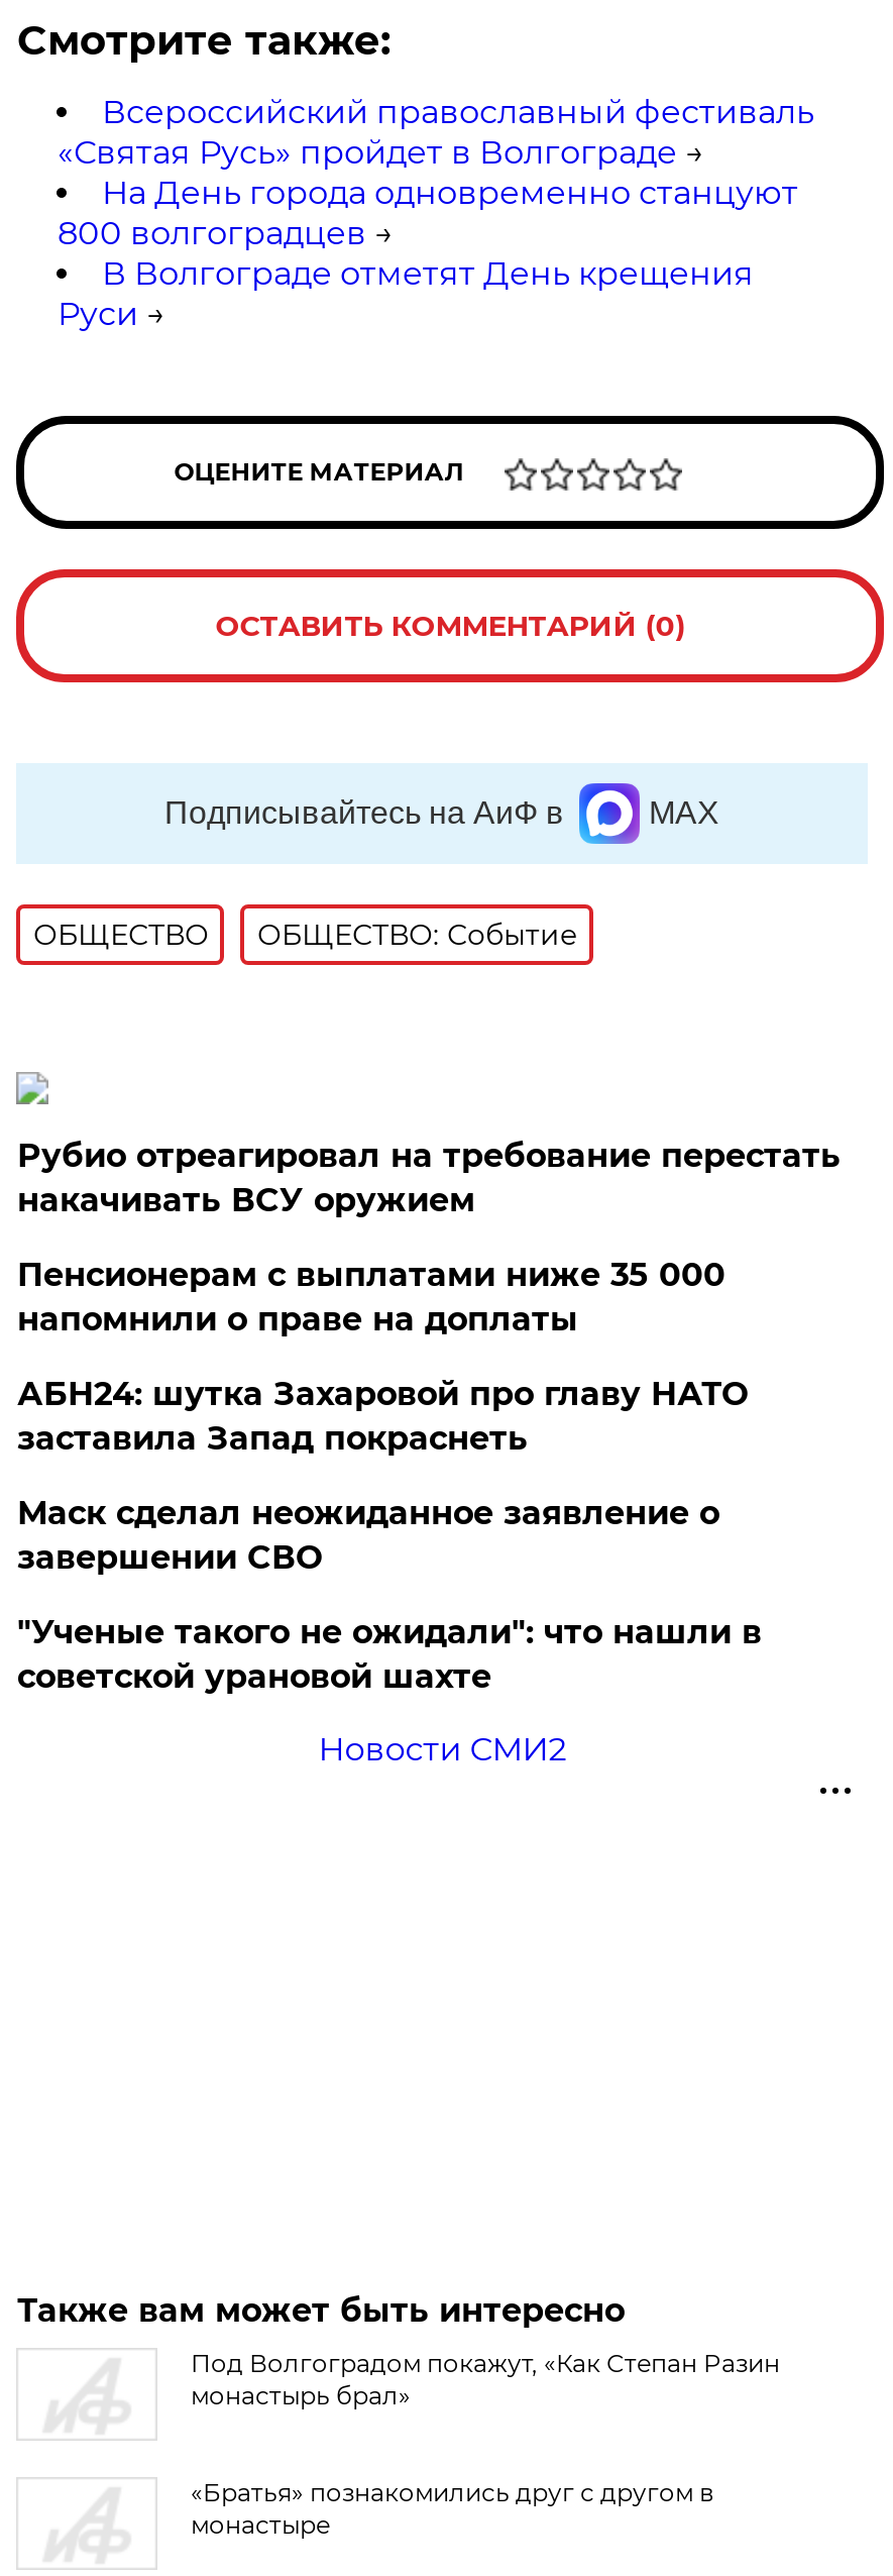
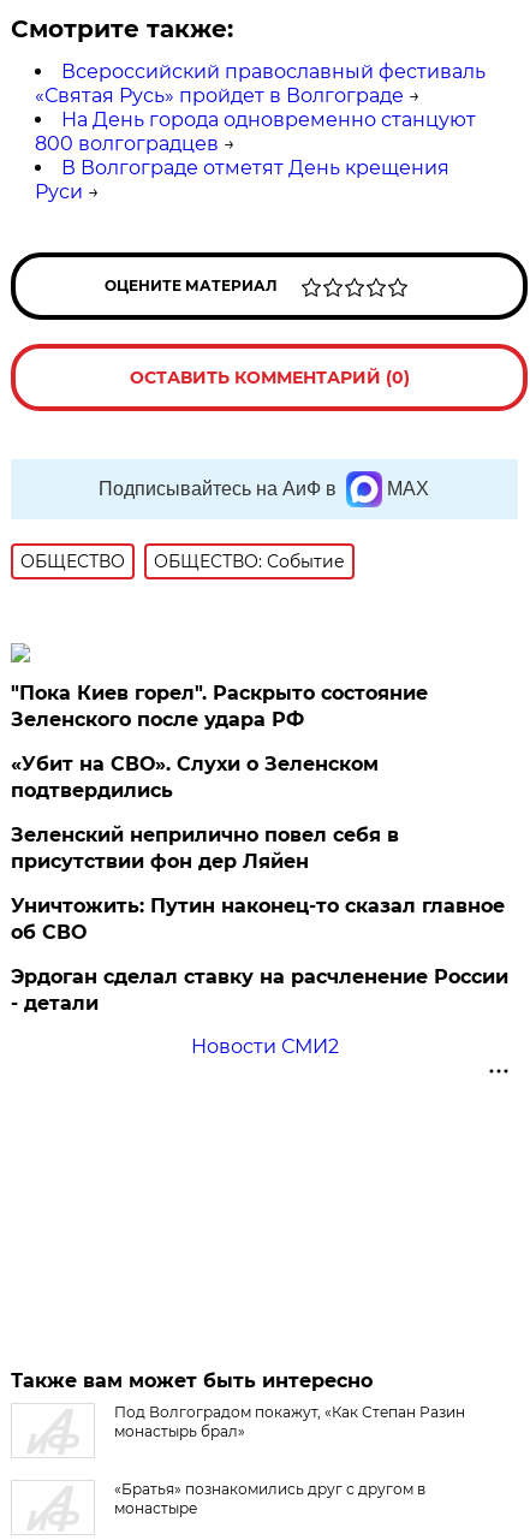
[17,1137,840,1219] Рубио отреагировал на требование перестать | накачивать ВСУ оружием -> [11,682,428,731] "Пока Киев горел". Раскрыто состояние | Зеленского после удара РФ
[17,1256,725,1338] Пенсионерам с выплатами ниже 35 000 | напомнили о праве на доплаты -> [11,753,379,802] «Убит на СВО». Слухи о Зеленском | подтвердились
[17,1375,747,1458] АБН24: шутка Захаровой про главу НАТО | заставила Запад покраснеть -> [11,823,399,873] Зеленский неприлично повел cебя в | присутствии фон дер Ляйен
[17,1494,719,1577] Маск сделал неожиданное заявление о | завершении СВО -> [11,894,505,944] Уничтожить: Путин наконец-то сказал главное | об СВО
[17,1613,762,1696] "Ученые такого не ожидали": что нашли в | советской урановой шахте -> [11,965,509,1015] Эрдоган сделал ставку на расчленение России | - детали

